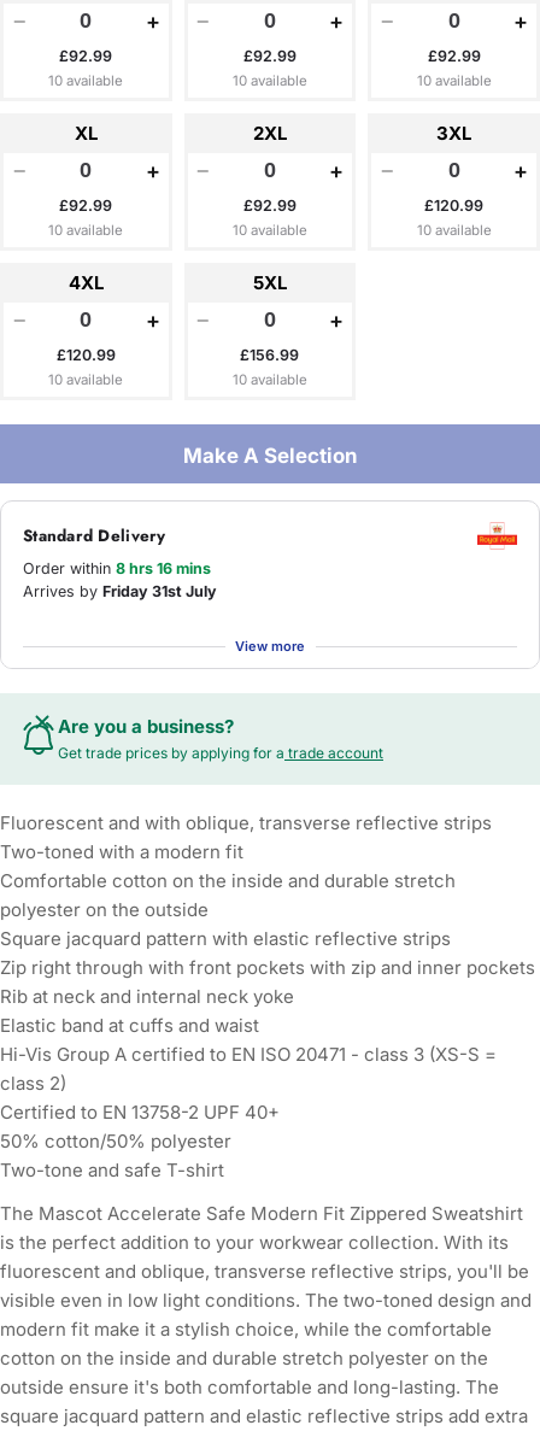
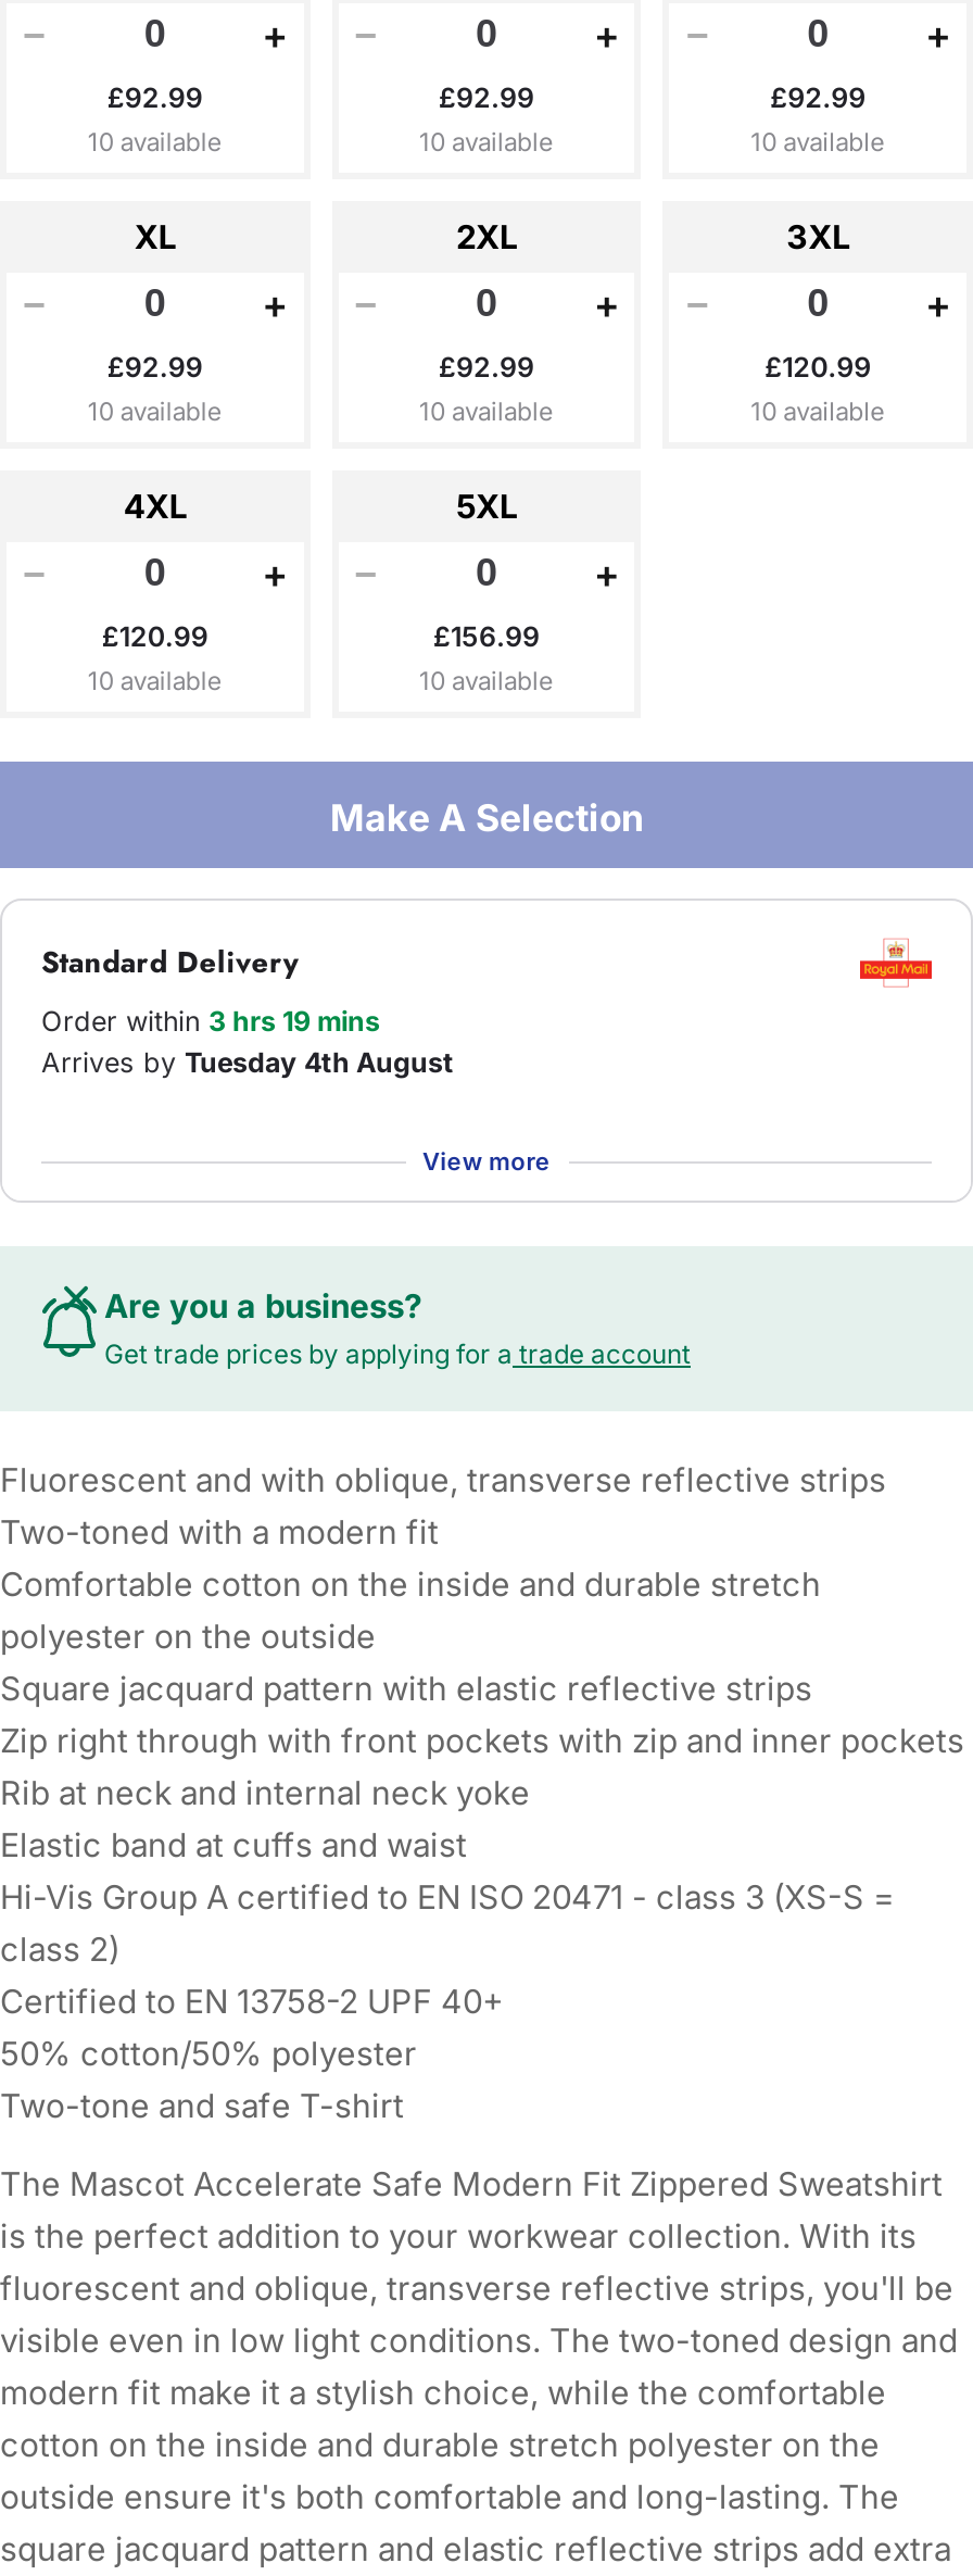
[23,560,211,578] Order within 8 hrs 16 mins -> [41,1005,380,1038] Order within 3 hrs 19 mins
[23,582,217,600] Arrives by Friday 31st July -> [41,1046,454,1079] Arrives by Tuesday 4th August

